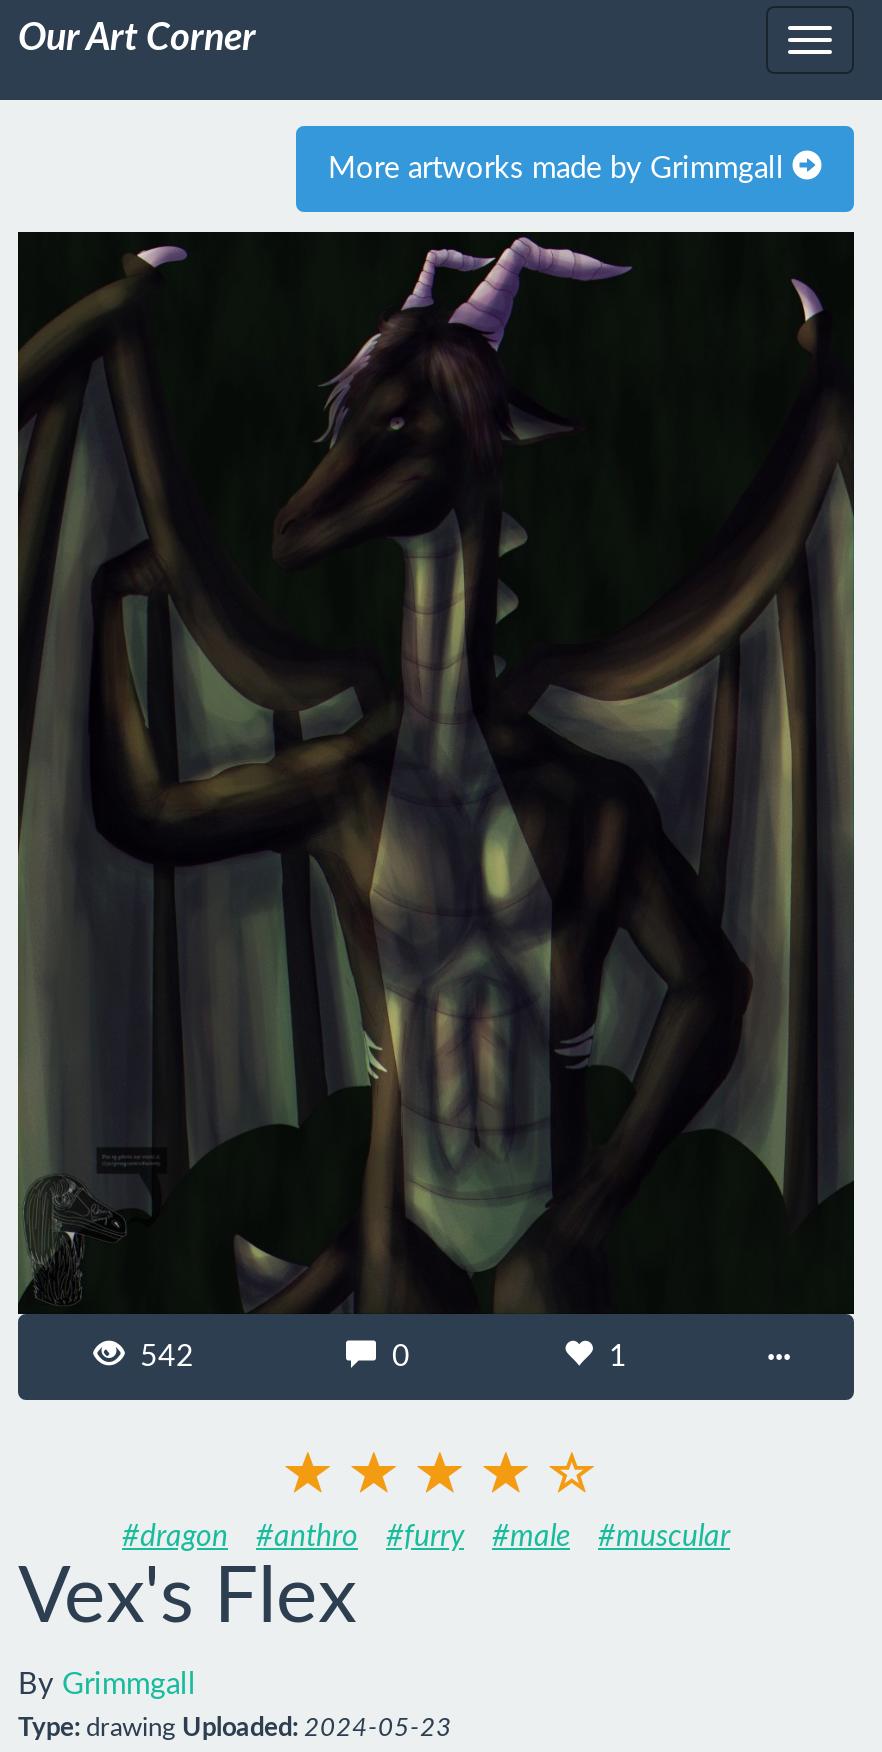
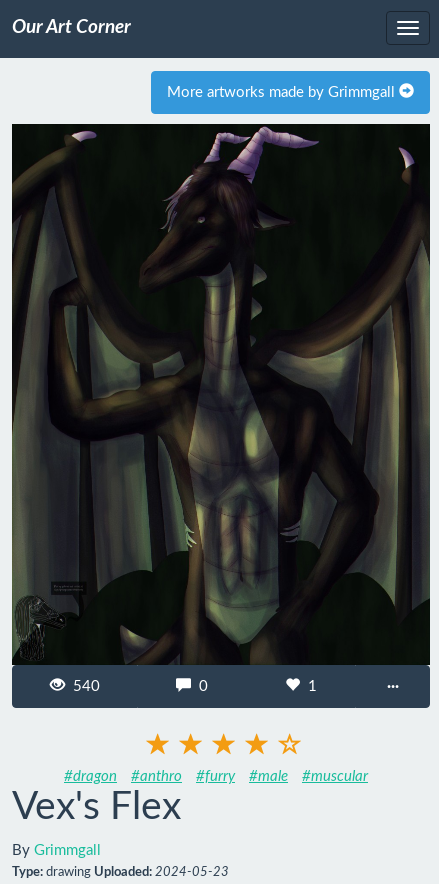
[140,1343,194,1373] 542 -> [73,679,100,694] 540

